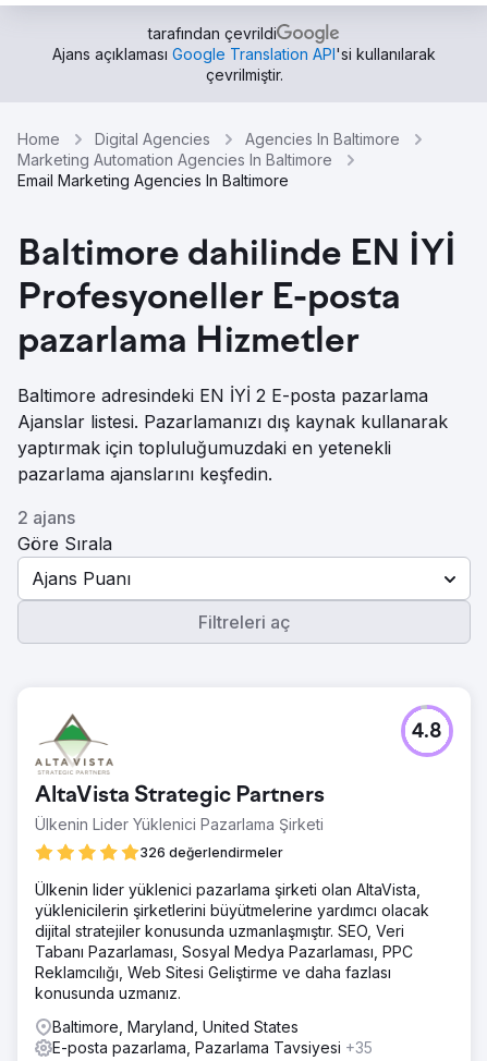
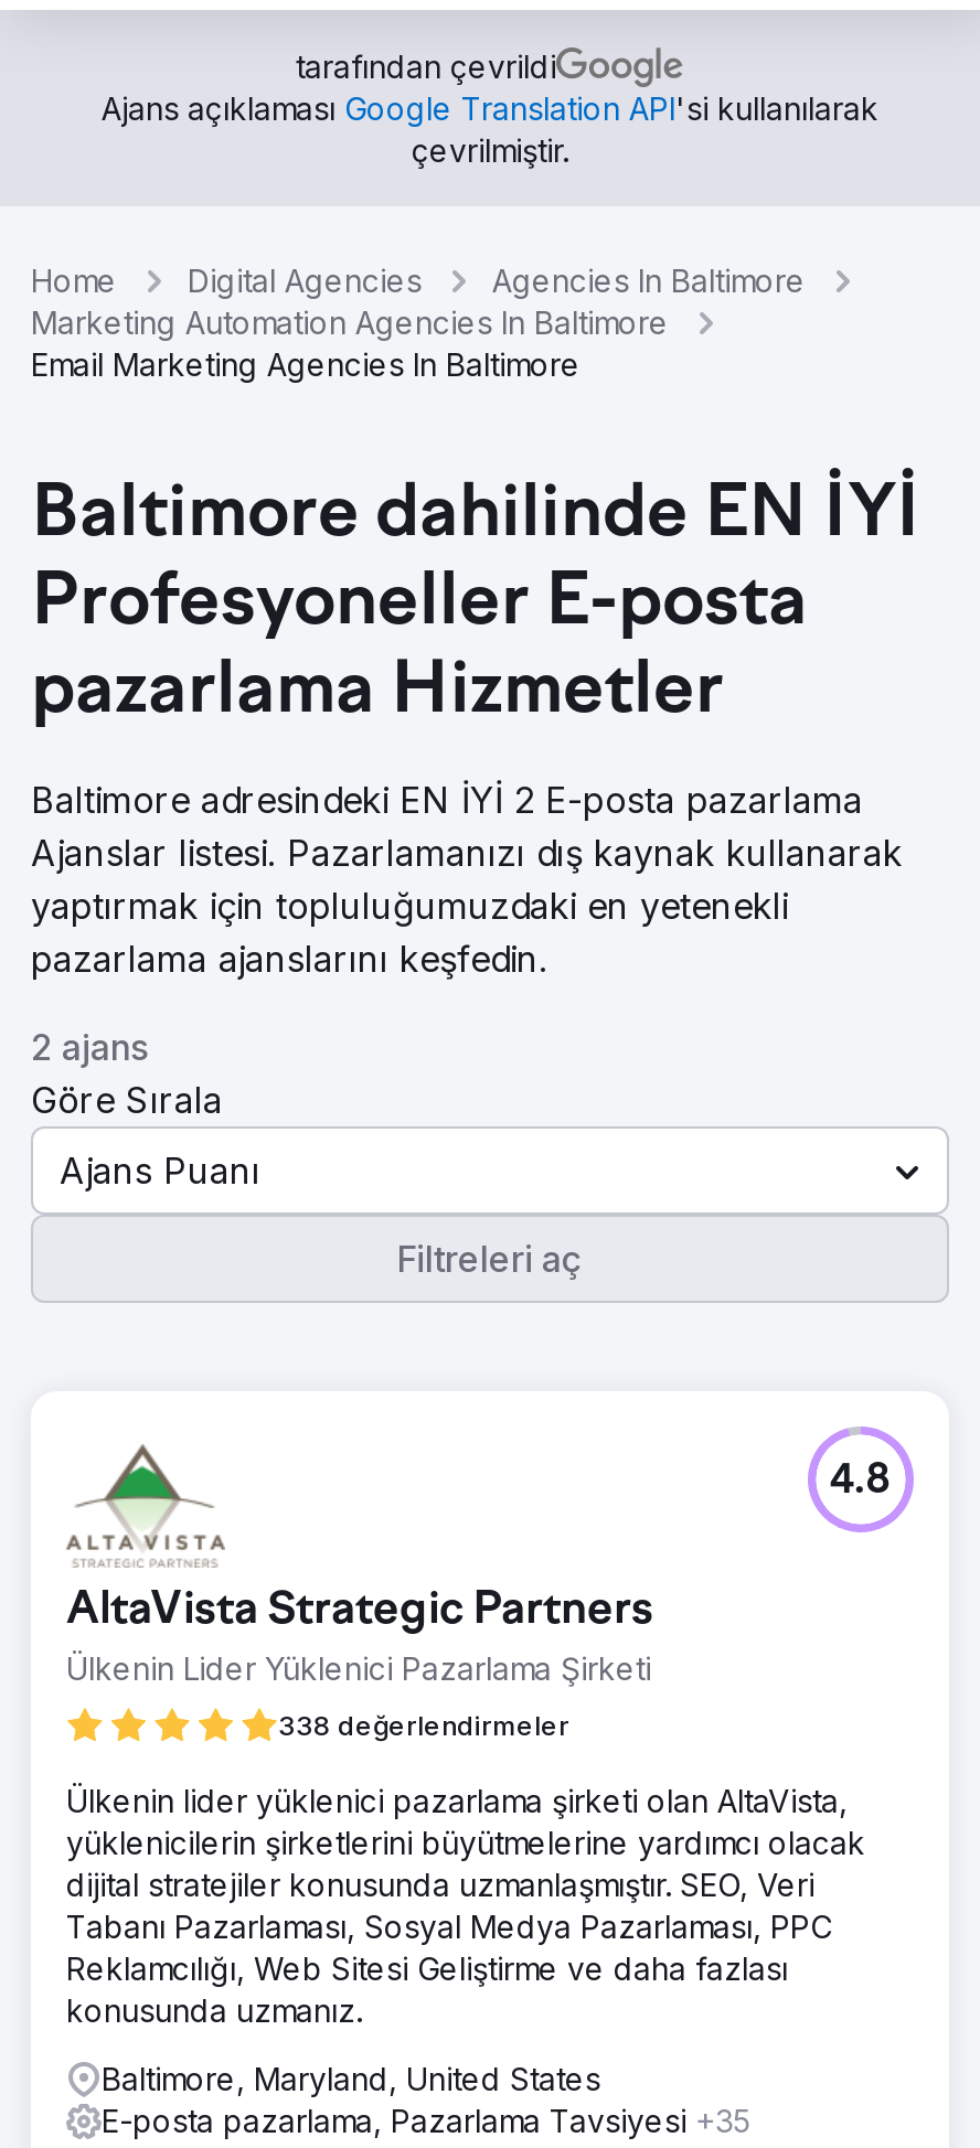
[139,844,283,861] 326 değerlendirmeler -> [278,1709,569,1742] 338 değerlendirmeler

